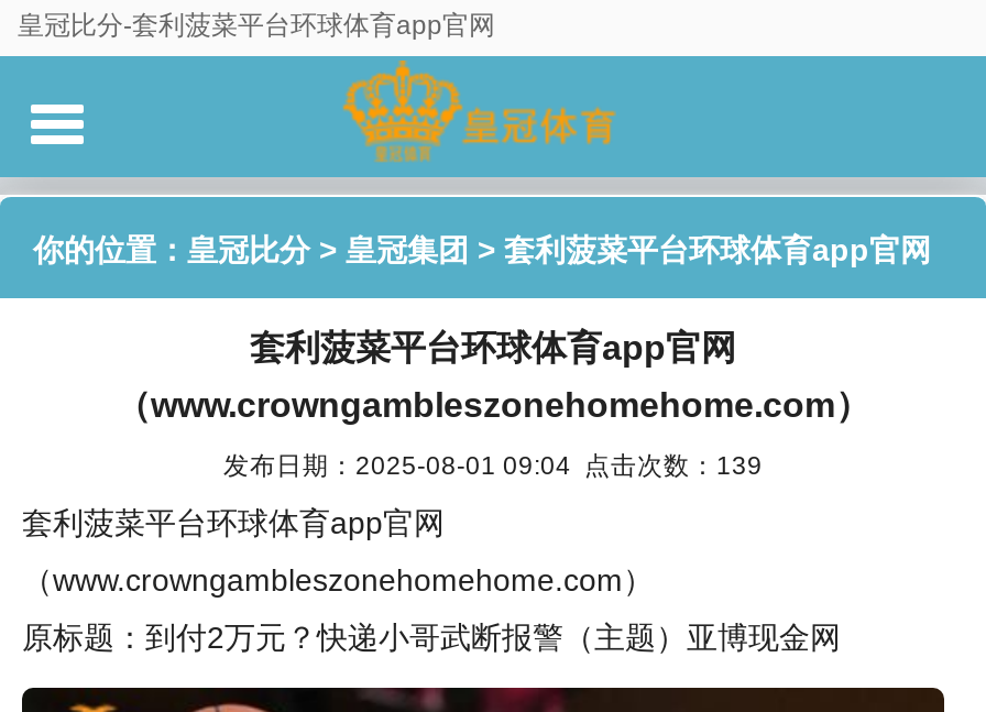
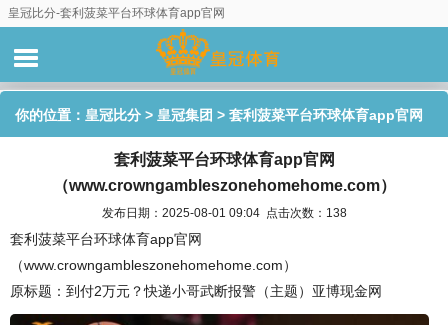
[223,450,763,479] 发布日期：2025-08-01 09:04 点击次数：139 -> [101,206,346,219] 发布日期：2025-08-01 09:04 点击次数：138

